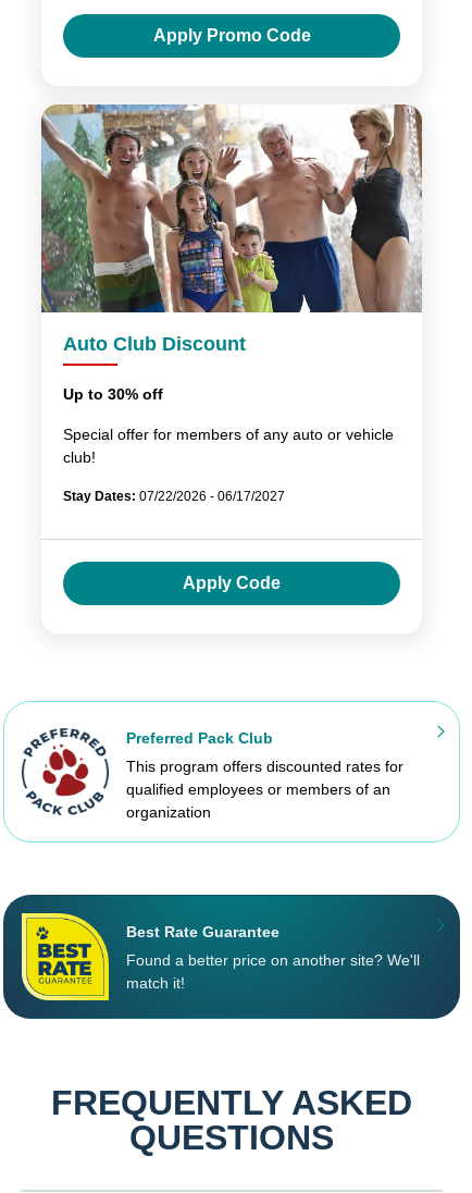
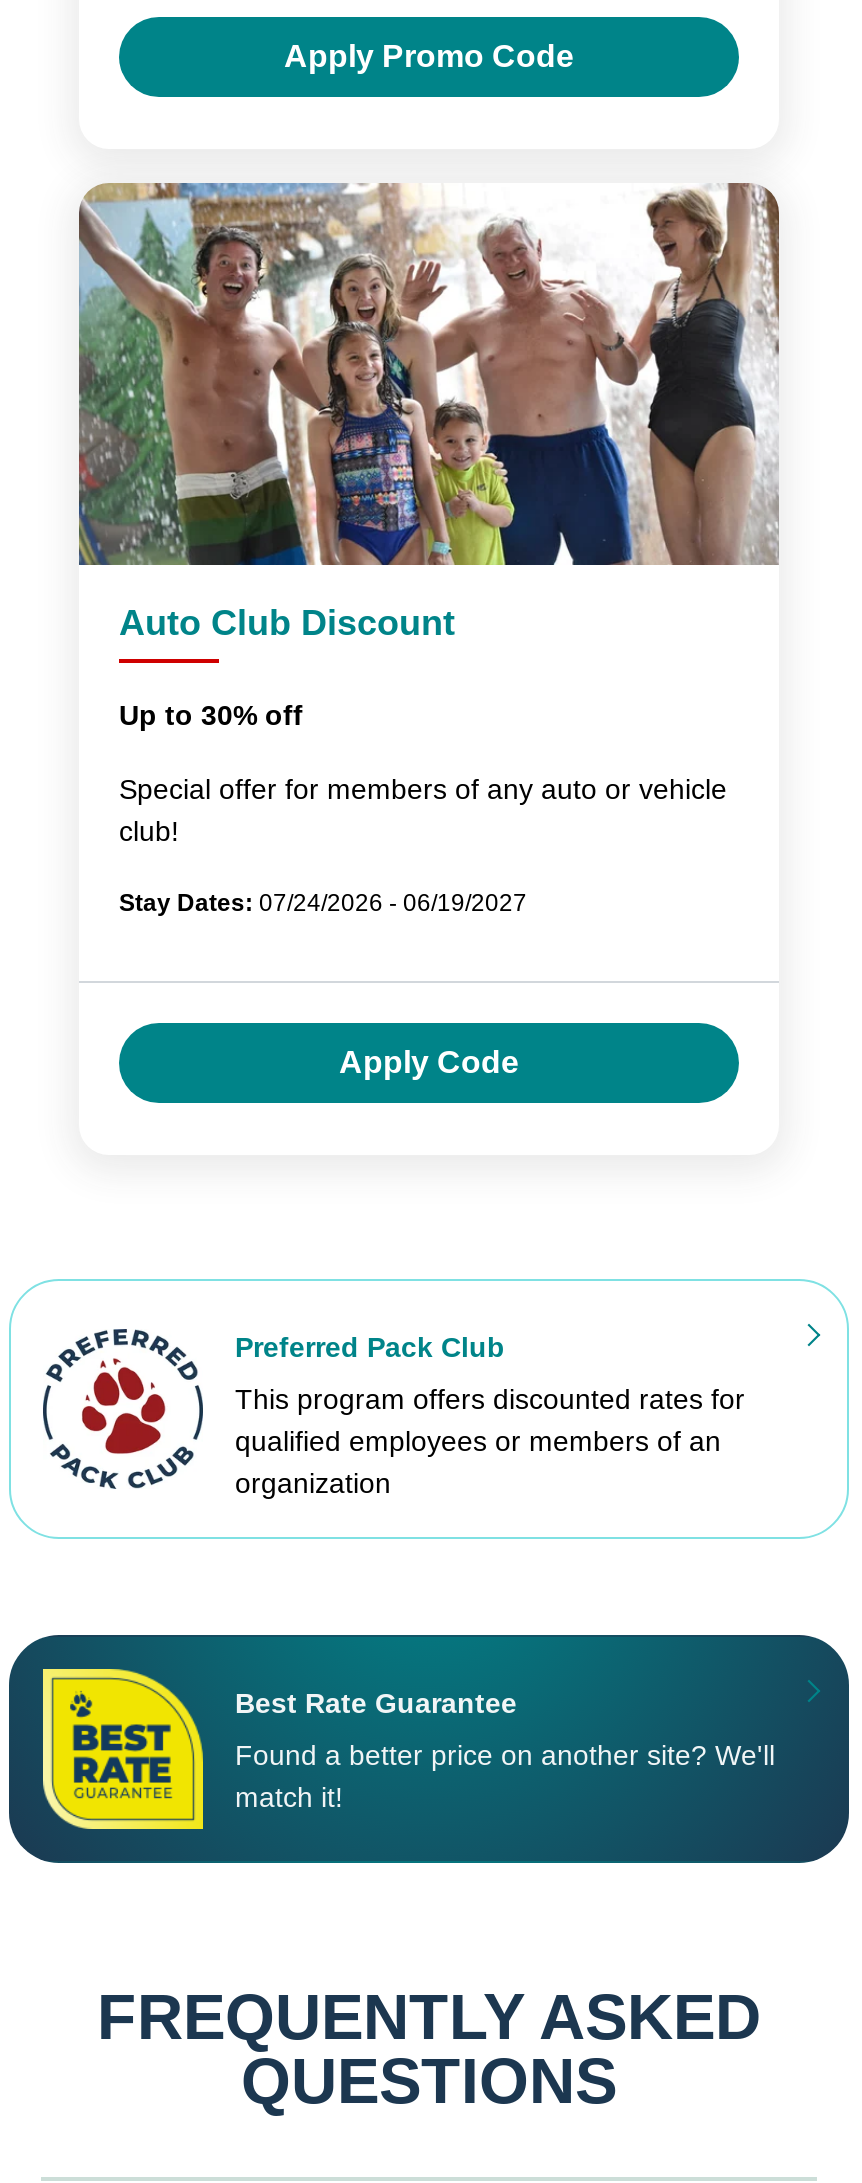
[63,489,285,504] Stay Dates: 07/22/2026 - 06/17/2027 -> [119,889,527,917] Stay Dates: 07/24/2026 - 06/19/2027

